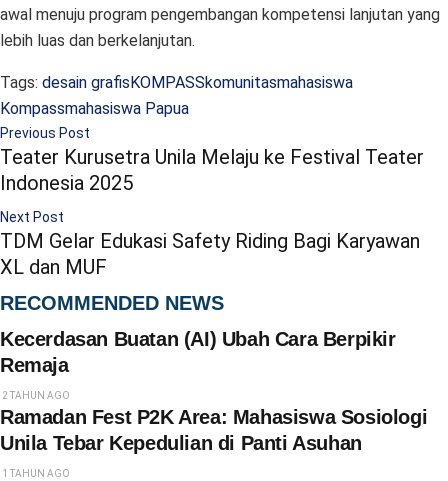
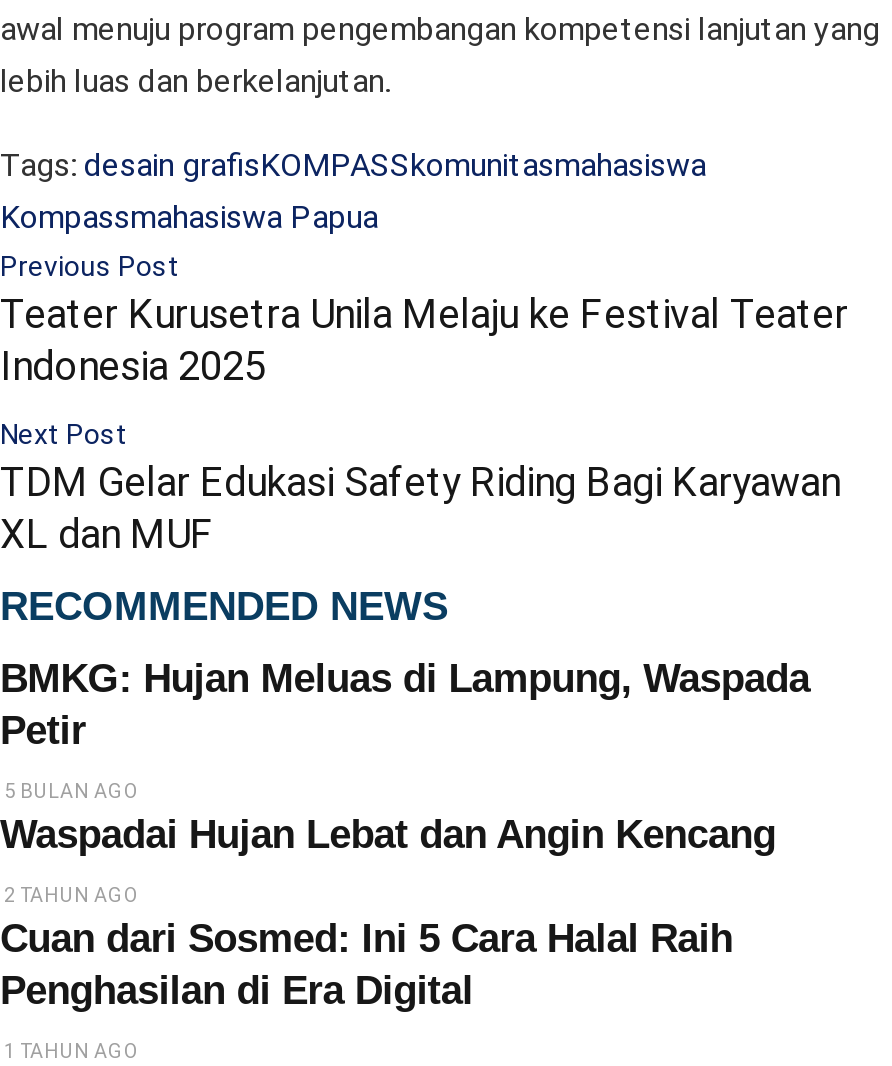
[0,328,396,376] Kecerdasan Buatan (AI) Ubah Cara Berpikir | Remaja -> [0,656,810,856] BMKG: Hujan Meluas di Lampung, Waspada | Petir | 5 BULAN AGO | Waspadai Hujan Lebat dan Angin Kencang
[0,406,427,454] Ramadan Fest P2K Area: Mahasiswa Sosiologi | Unila Tebar Kepedulian di Panti Asuhan -> [0,916,733,1012] Cuan dari Sosmed: Ini 5 Cara Halal Raih | Penghasilan di Era Digital

